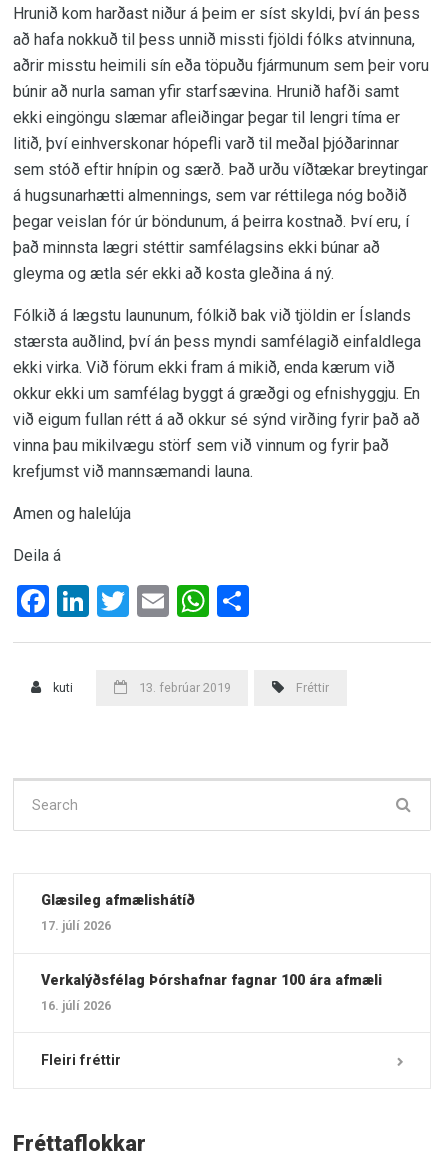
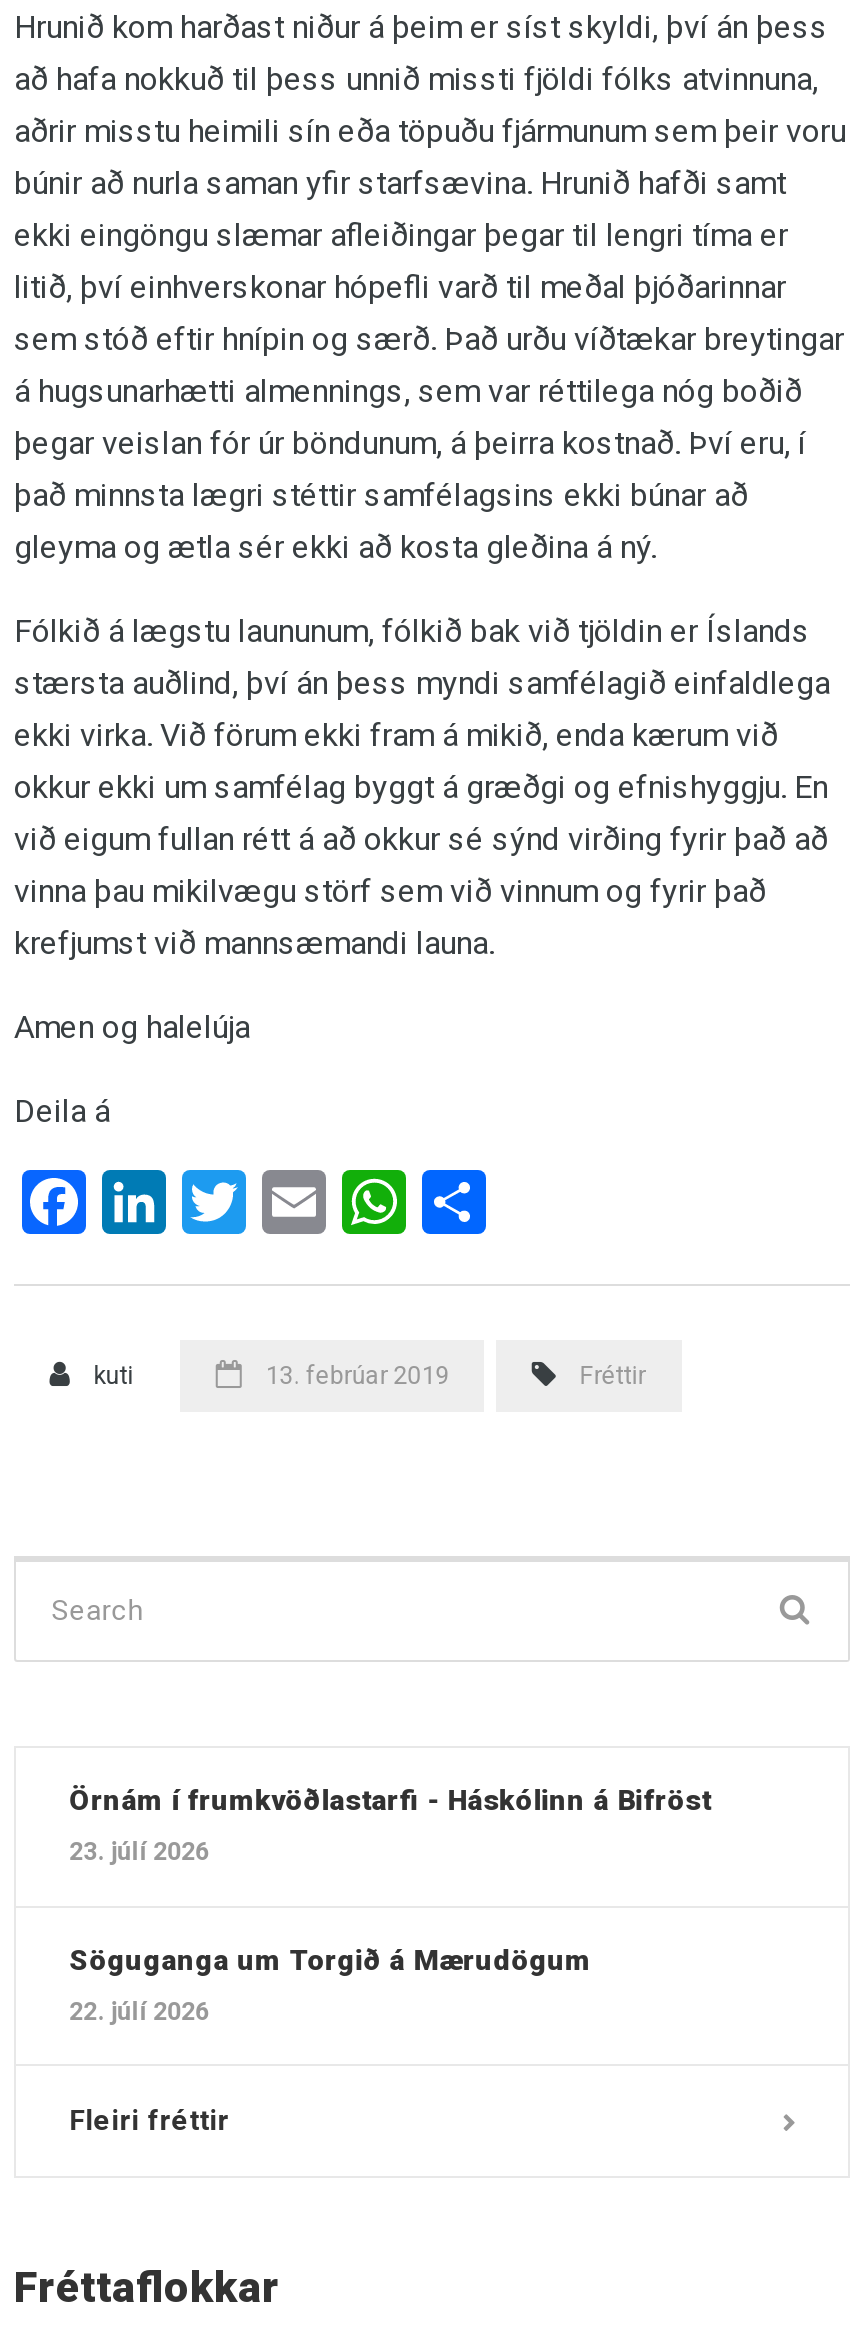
[41,892,195,908] Glæsileg afmælishátíð -> [69,1785,711,1817] Örnám í frumkvöðlastarfi - Háskólinn á Bifröst
[41,918,111,933] 17. júlí 2026 -> [69,1837,209,1867] 23. júlí 2026
[41,972,382,988] Verkalýðsfélag Þórshafnar fagnar 100 ára afmæli -> [69,1944,599,1976] Söguganga um Torgið á Mærudögum
[41,998,111,1013] 16. júlí 2026 -> [69,1996,209,2026] 22. júlí 2026

